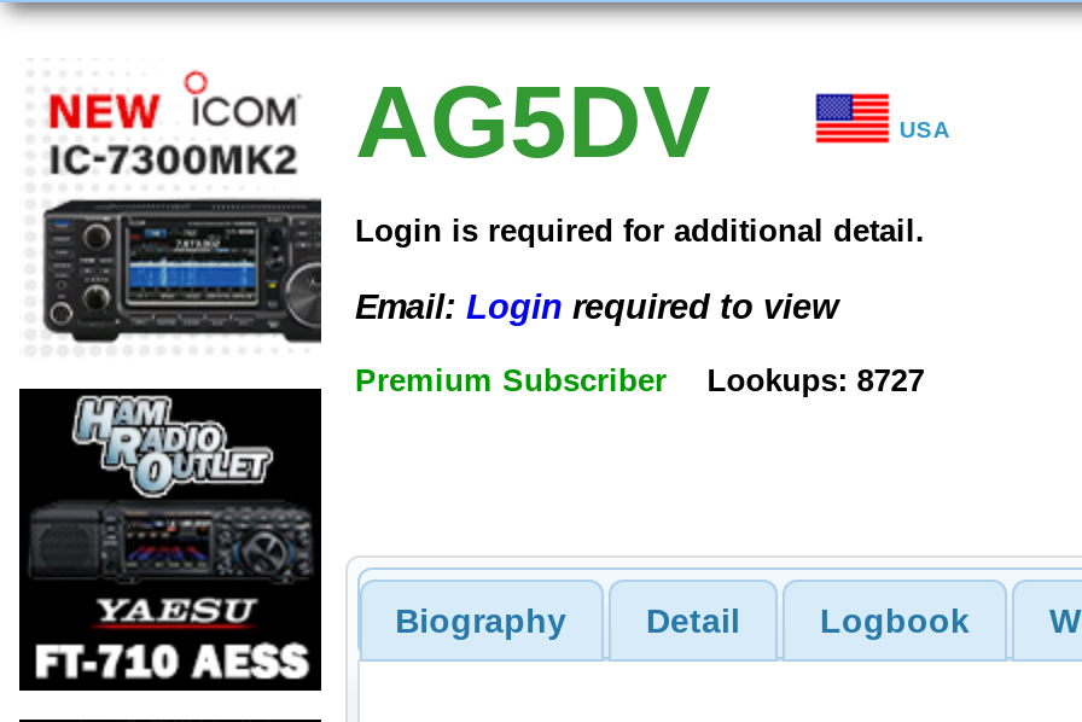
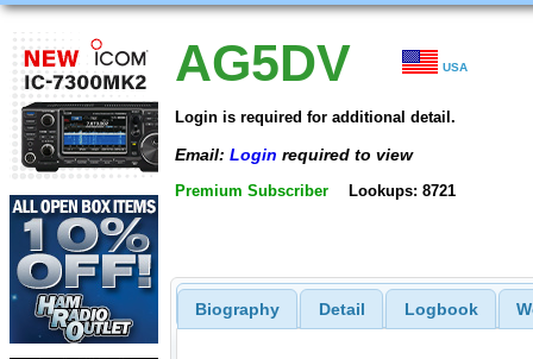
[17,361,925,693] [image] | Premium Subscriber Lookups: 8727 -> [8,181,455,345] [image] | Premium Subscriber Lookups: 8721

